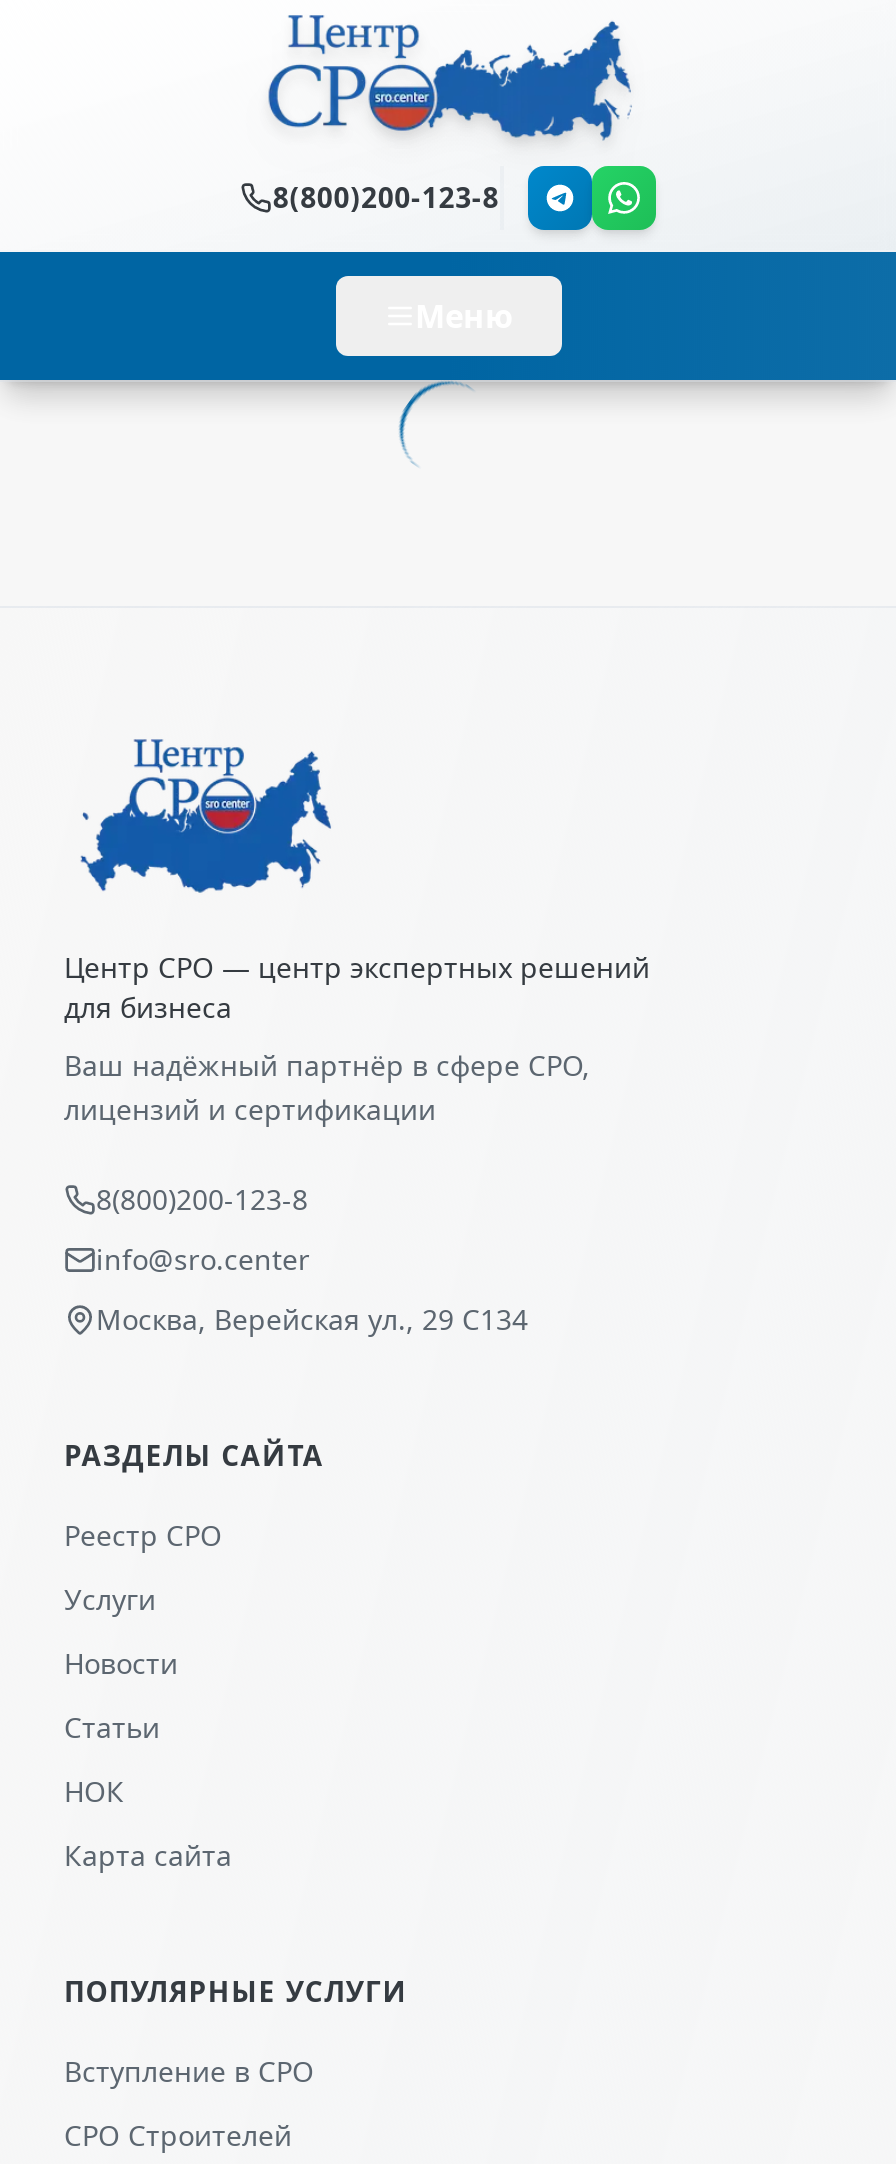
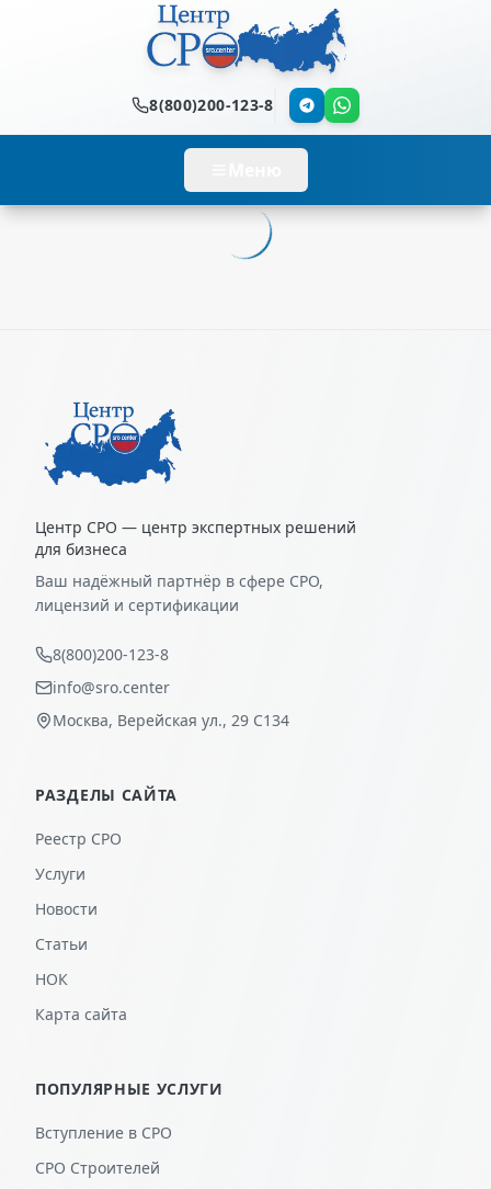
[398,380,496,478] [image] -> [219,206,273,260] [image]

